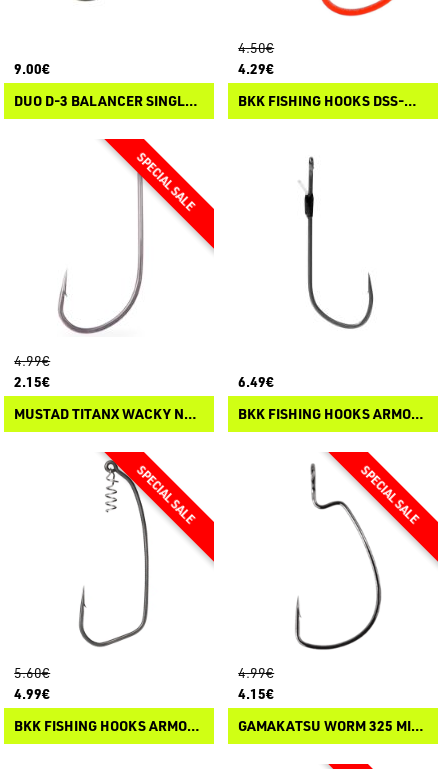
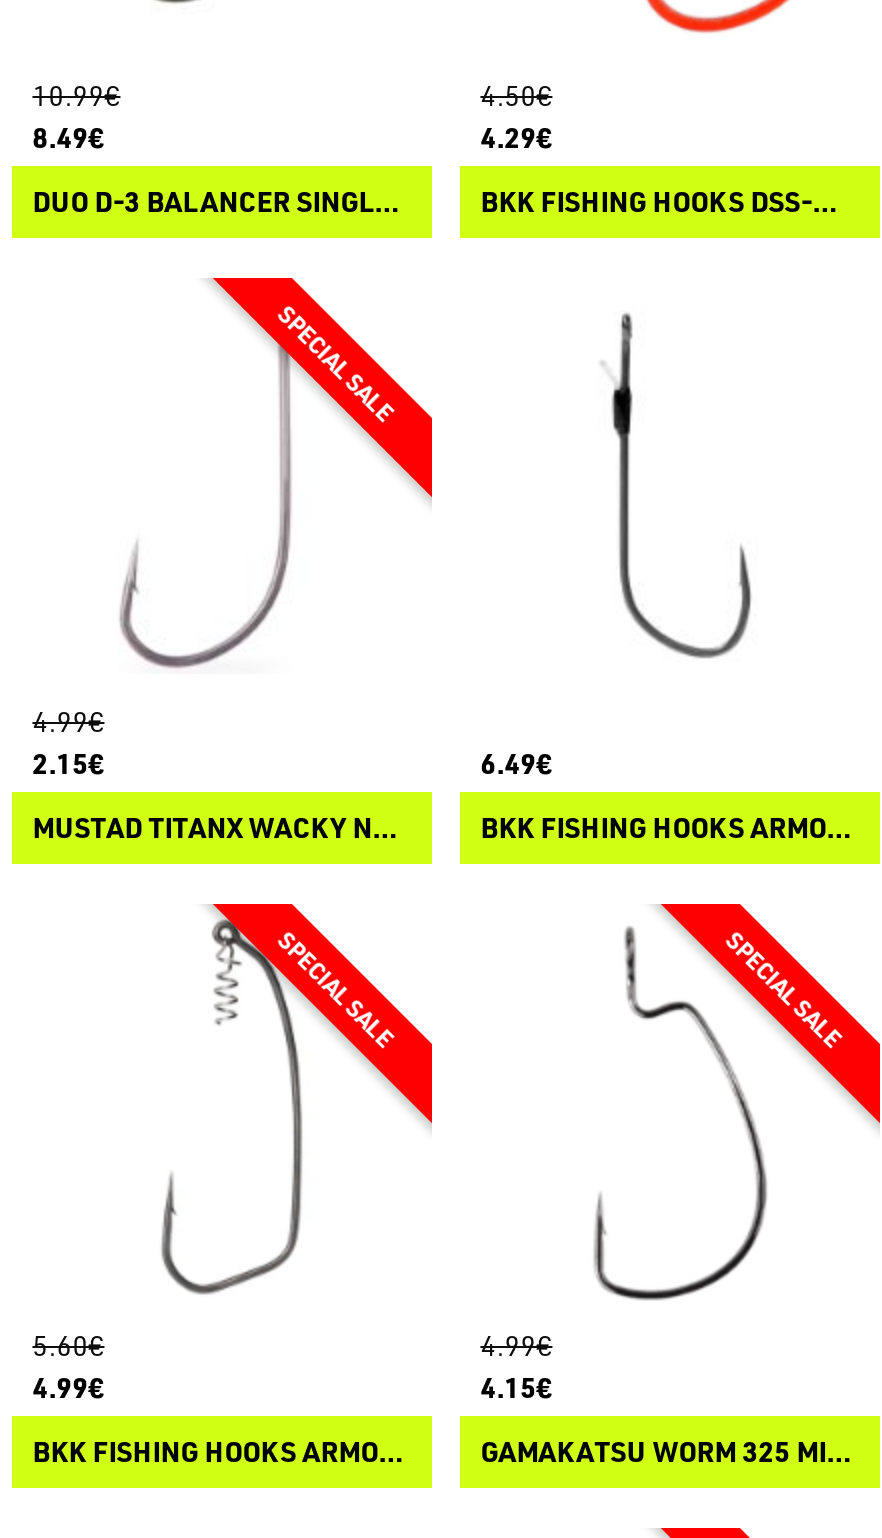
[14,59,50,78] 9.00€ -> [32,76,120,156] 10.99€ | 8.49€

